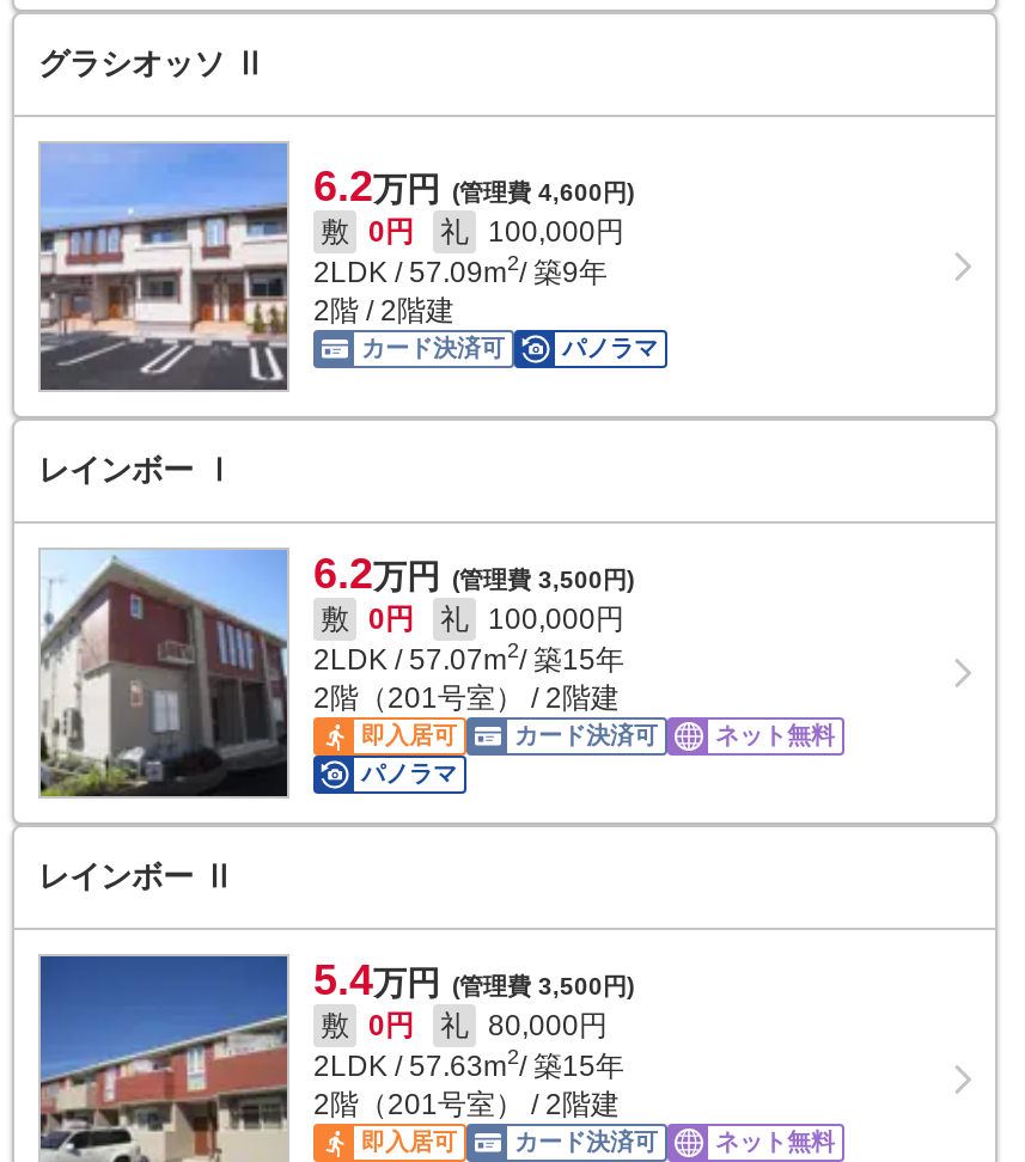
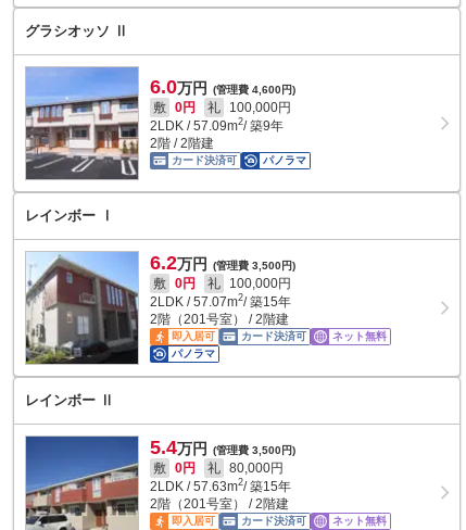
[313,163,634,210] 6.2万円 (管理費 4,600円) -> [150,76,295,98] 6.0万円 (管理費 4,600円)

